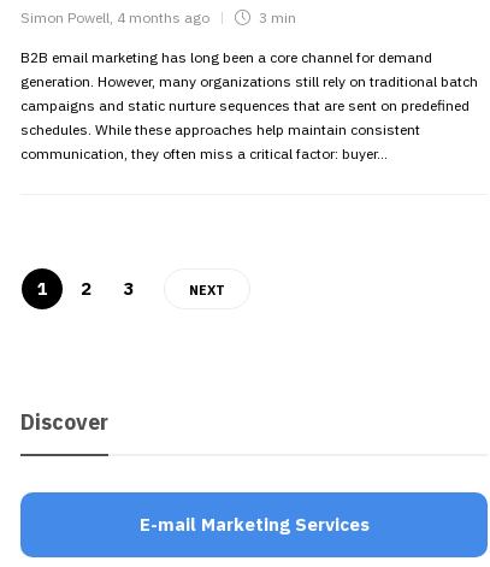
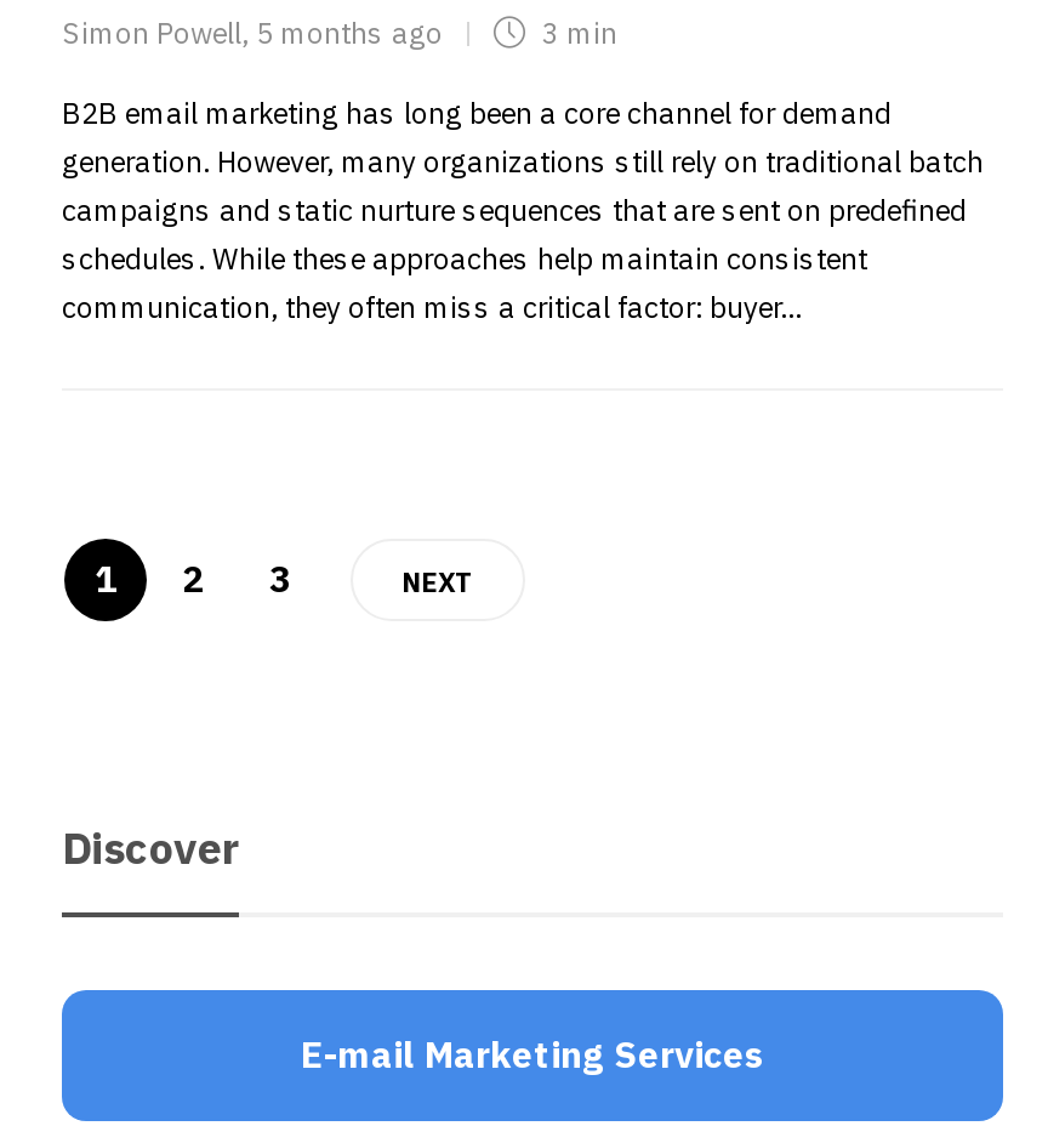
[20,9,209,27] Simon Powell, 4 months ago -> [62,15,443,52] Simon Powell, 5 months ago

